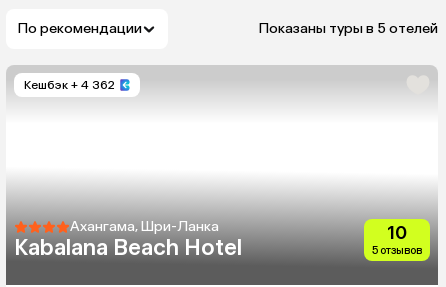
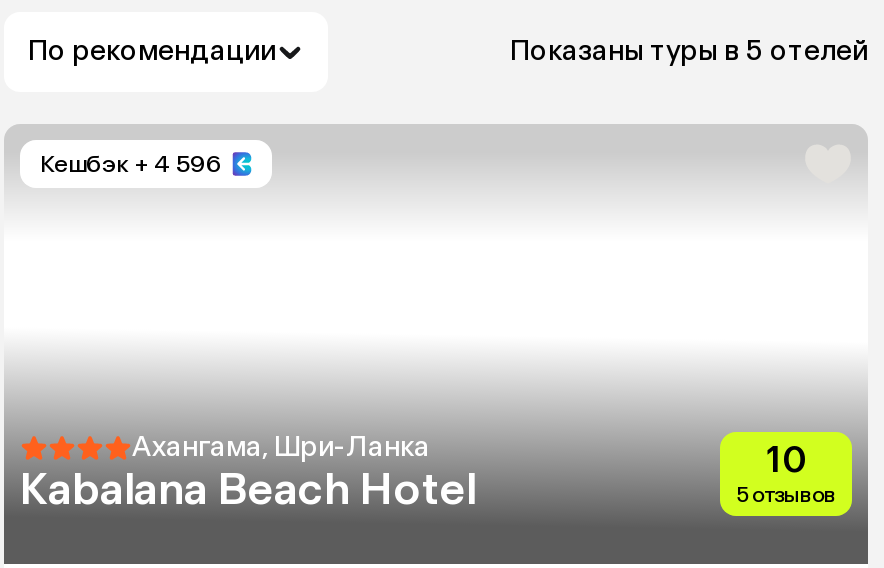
[24,78,115,92] Кешбэк + 4 362 -> [40,150,222,178] Кешбэк + 4 596

